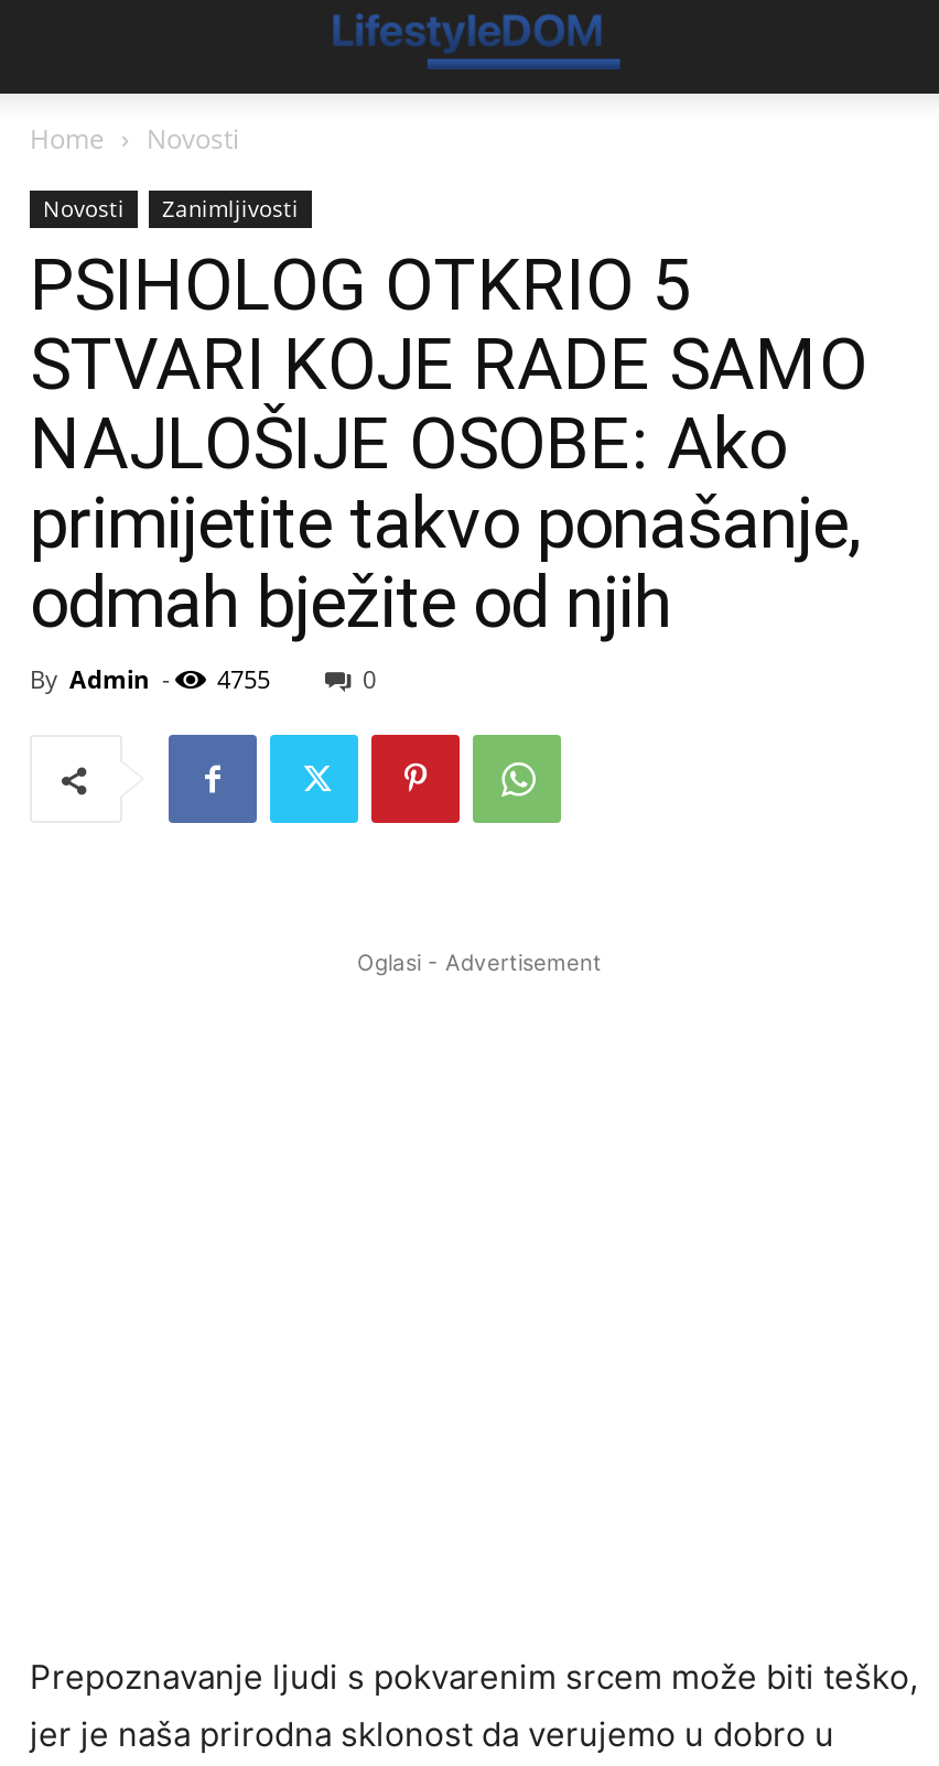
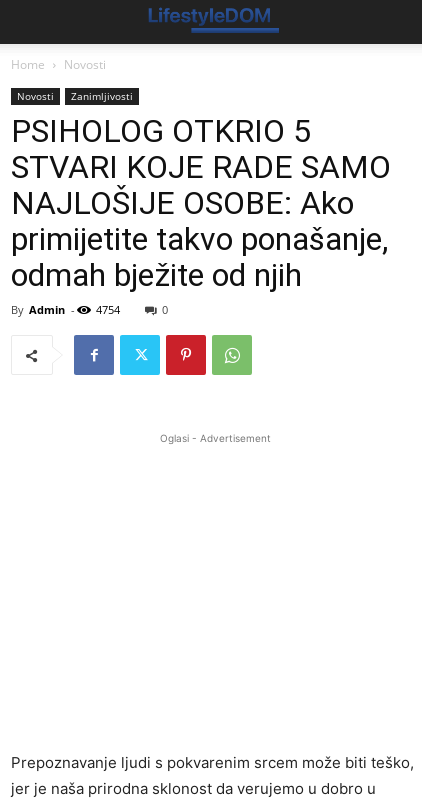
[30,662,270,695] By Admin - 4755 -> [11,302,120,317] By Admin - 4754

